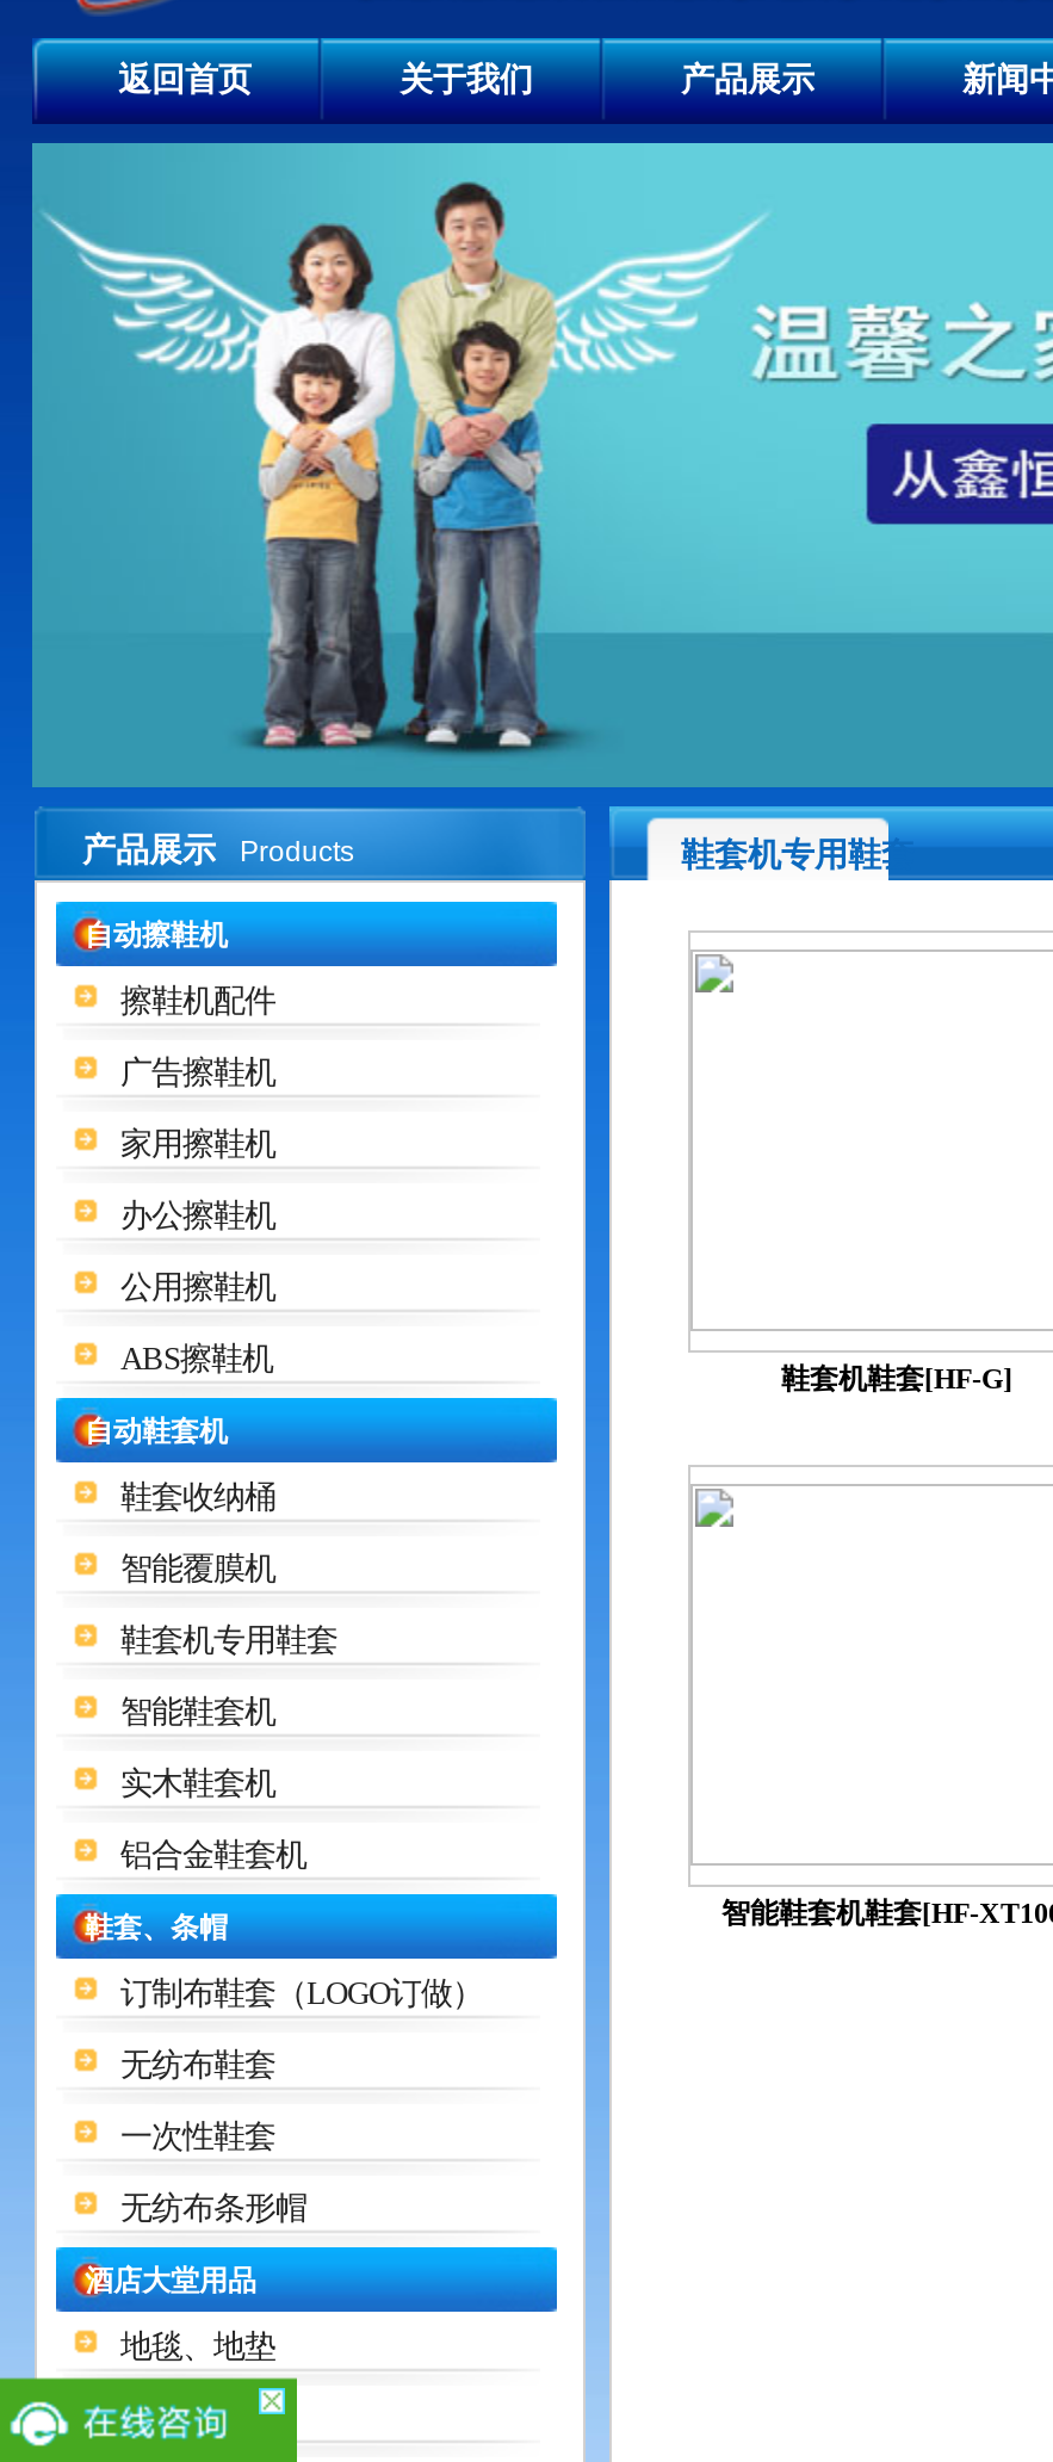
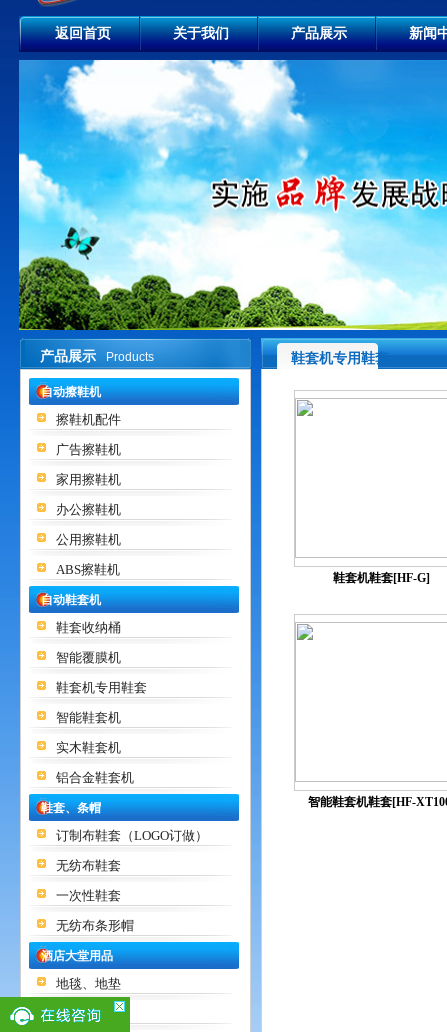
[32,141,1046,787] [image] -> [18,59,444,331] [image]

